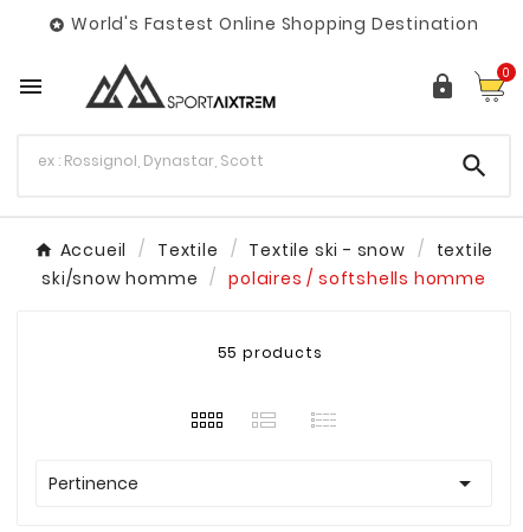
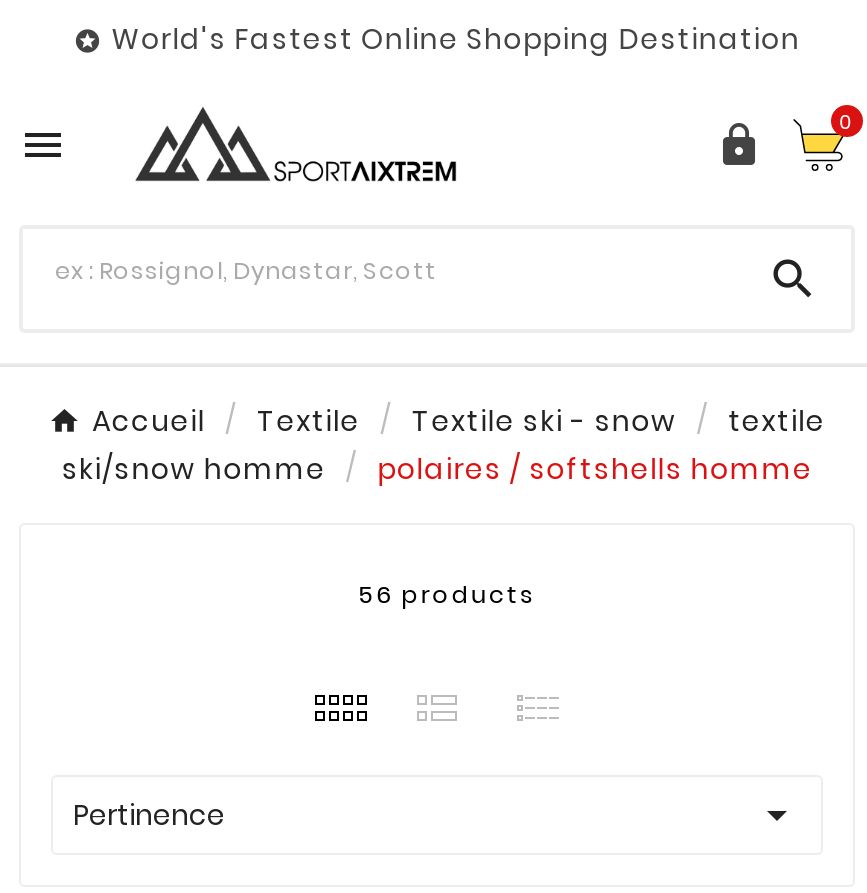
[217,343,322,363] 55 products -> [358,578,536,612] 56 products

